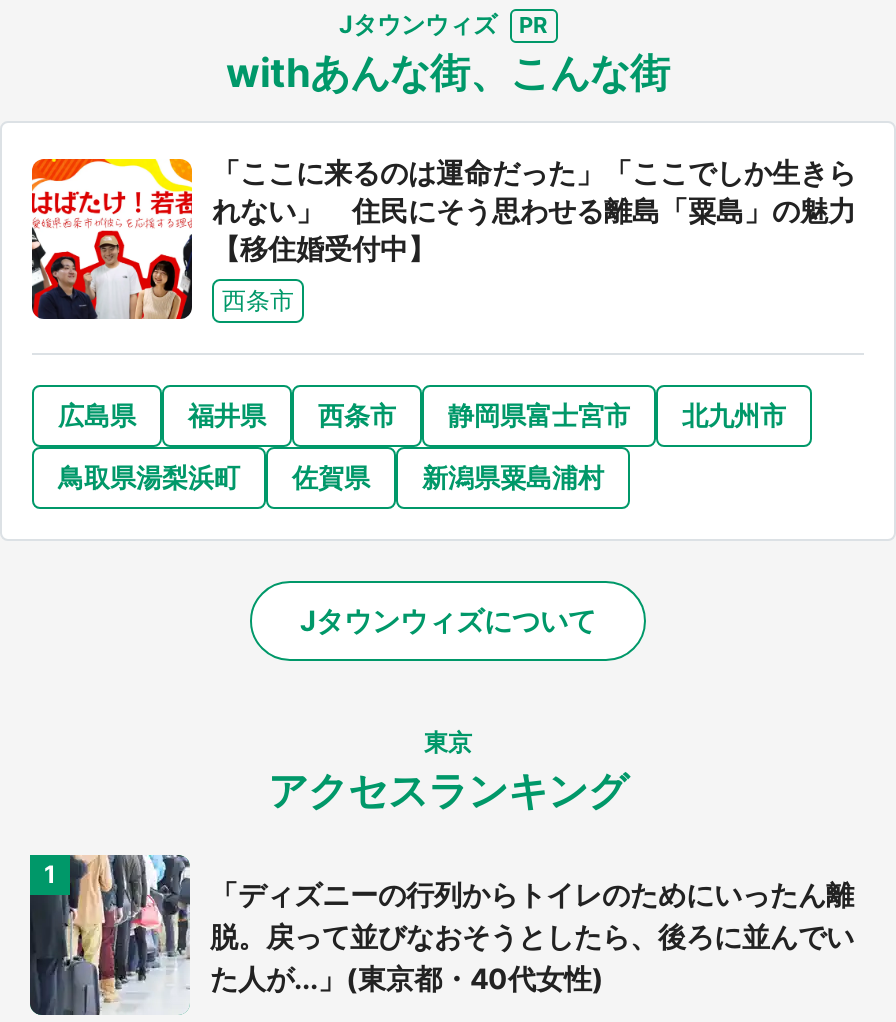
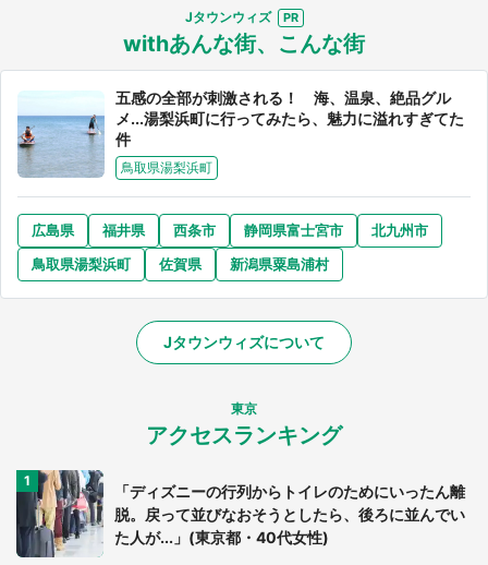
[30,155,856,321] [image] | 「ここに来るのは運命だった」「ここでしか生きら | れない」 住民にそう思わせる離島「粟島」の魅力 | 【移住婚受付中】 -> [16,88,464,178] [image] | 五感の全部が刺激される！ 海、温泉、絶品グル | メ...湯梨浜町に行ってみたら、魅力に溢れすぎてた | 件
[222,285,294,315] 西条市 -> [121,159,212,176] 鳥取県湯梨浜町

